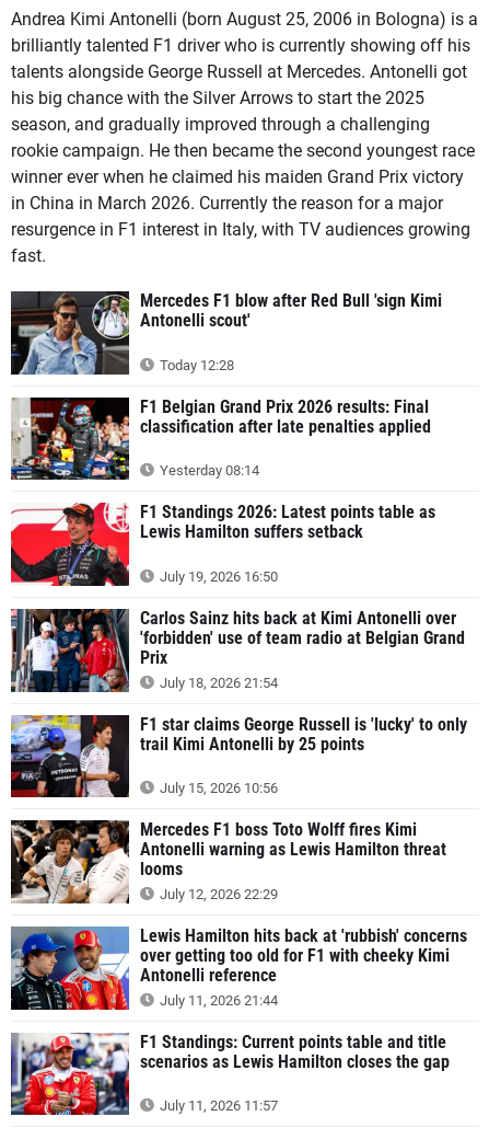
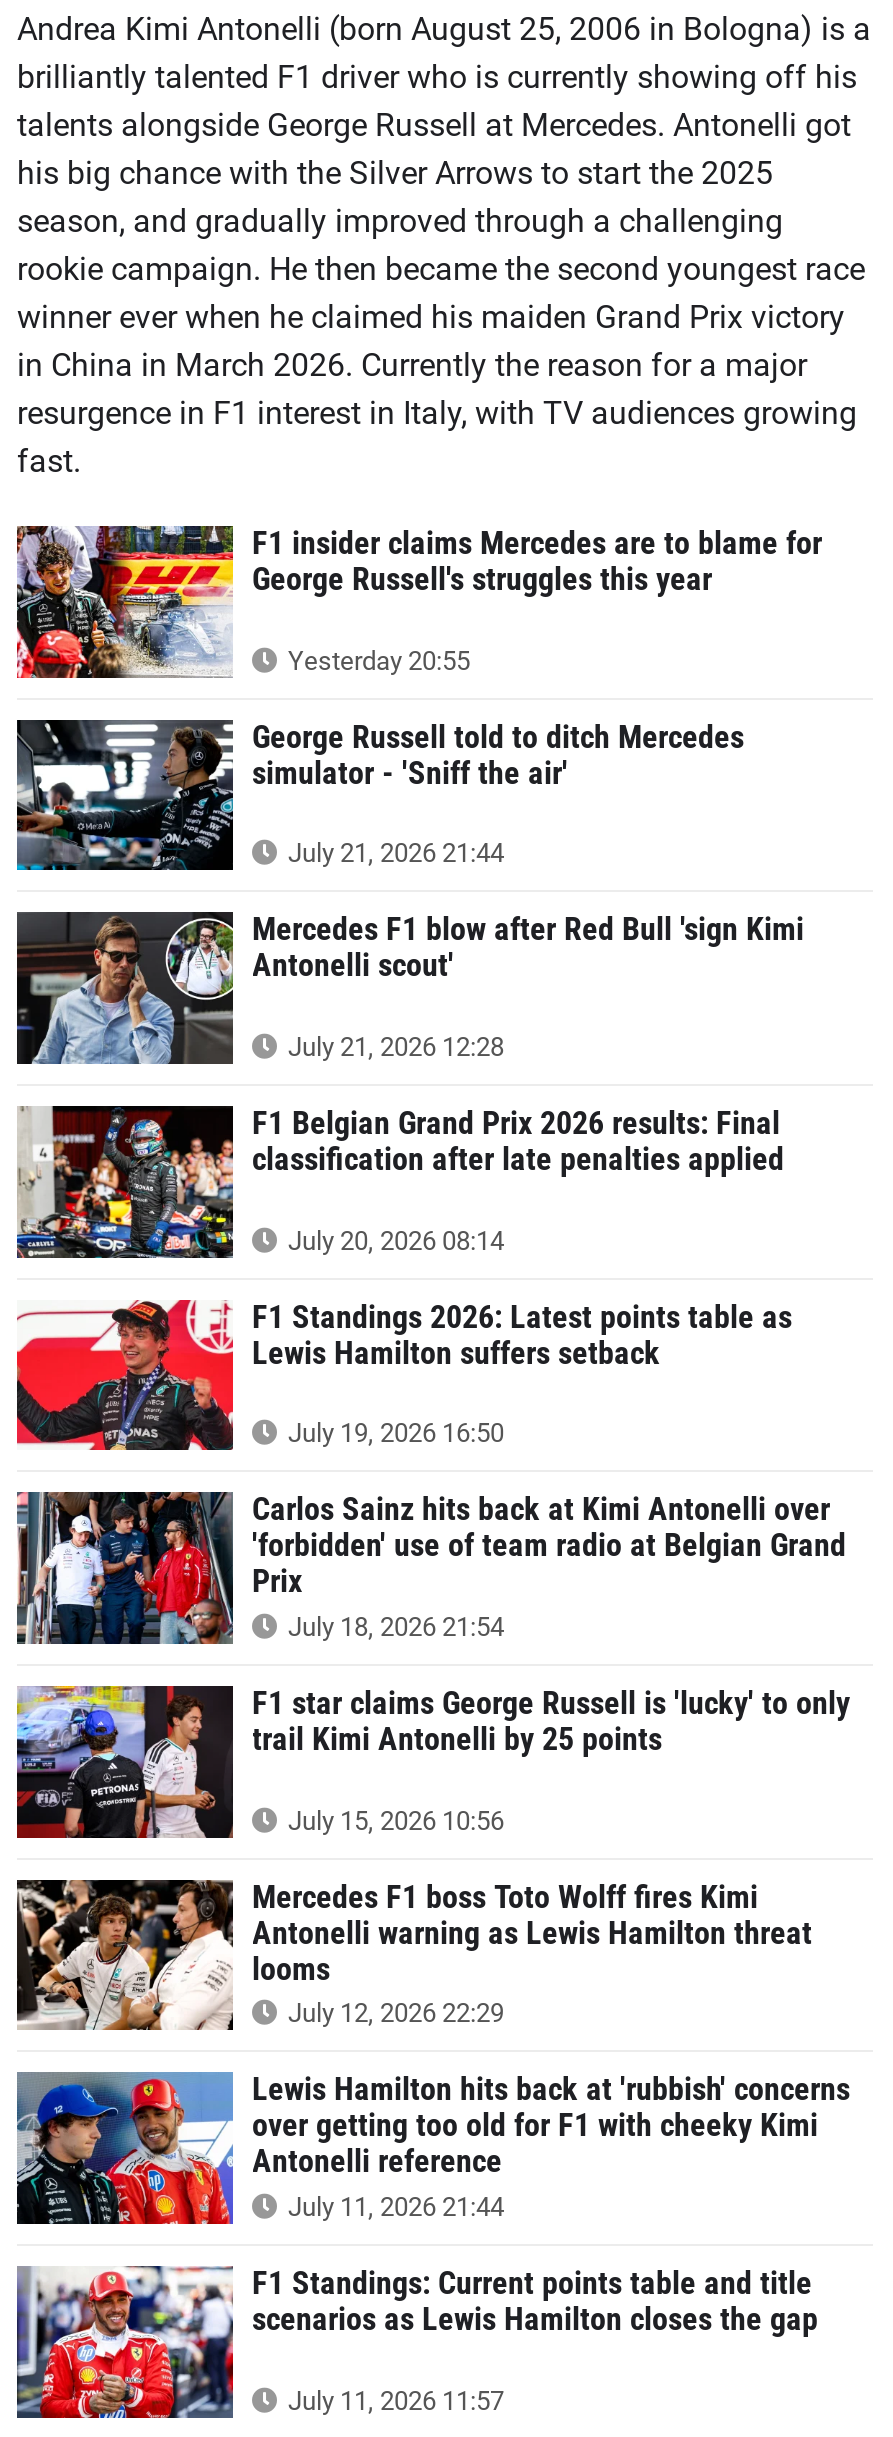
none -> [15,524,822,869] [image] | F1 insider claims Mercedes are to blame for | George Russell's struggles this year | Yesterday 20:55 | George Russell told to ditch Mercedes | simulator - 'Sniff the air' | July 21, 2026 21:44
none -> [15,718,233,872] [image]
[156,357,234,373] Today 12:28 -> [282,1032,504,1062] July 21, 2026 12:28
[156,462,259,479] Yesterday 08:14 -> [282,1225,504,1255] July 20, 2026 08:14

